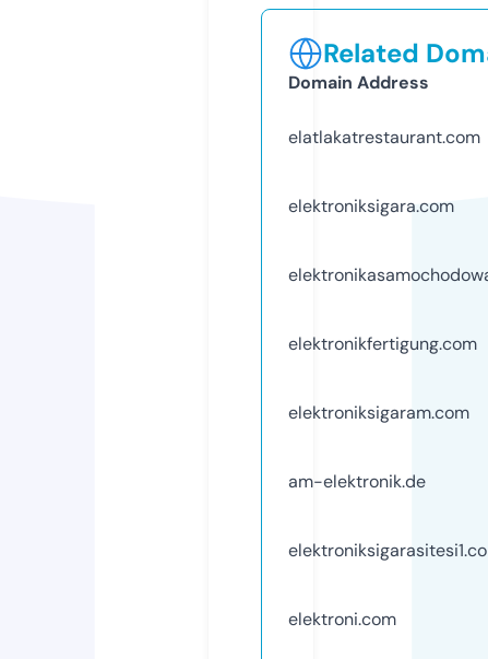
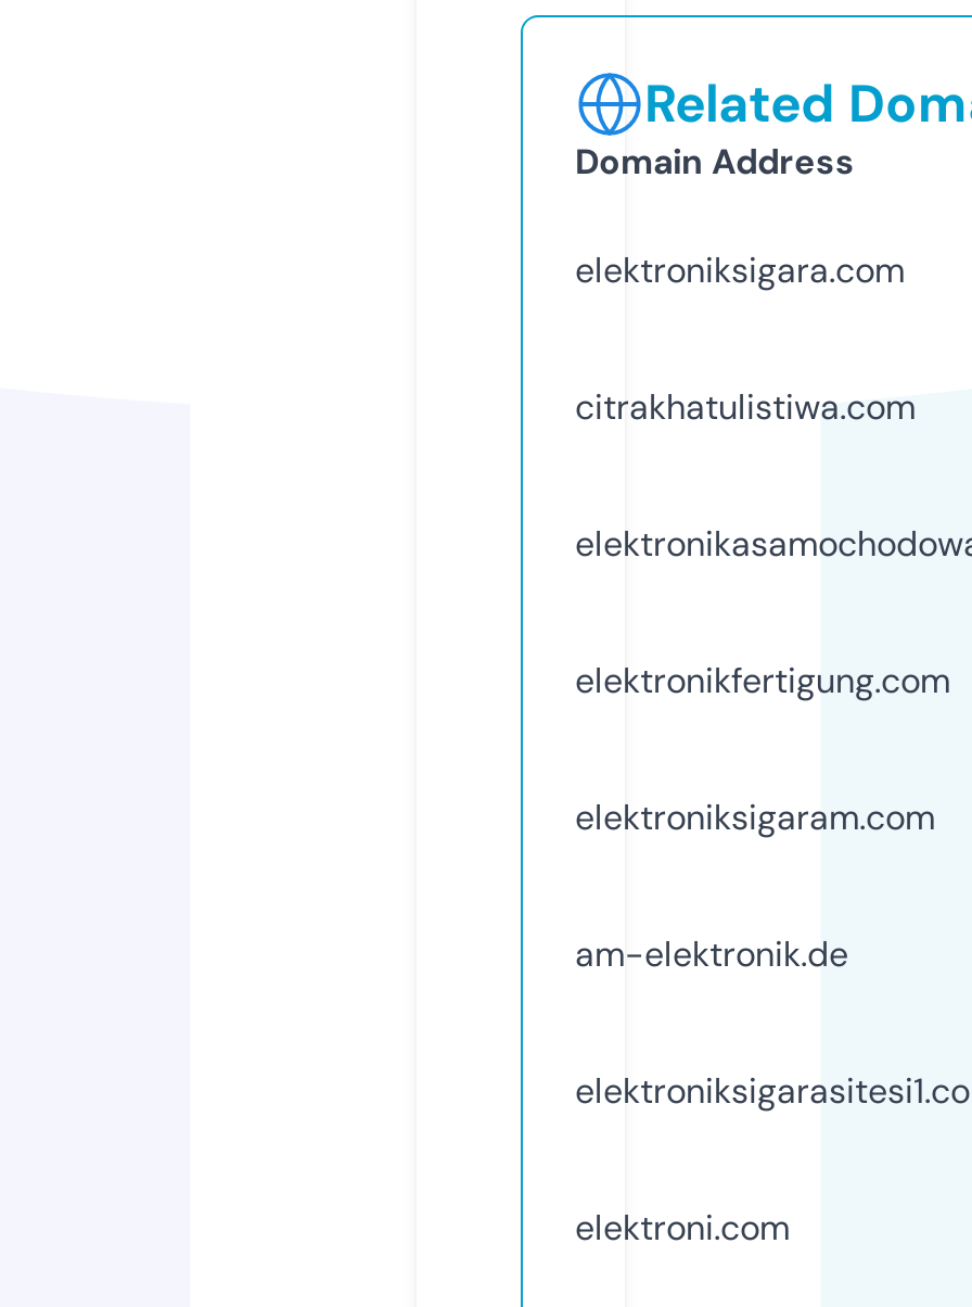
[288,125,480,148] elatlakatrestaurant.com -> none
moved [288,194,454,217] -> [575,247,905,293]: elektroniksigara.com
none -> [575,384,916,429] citrakhatulistiwa.com

